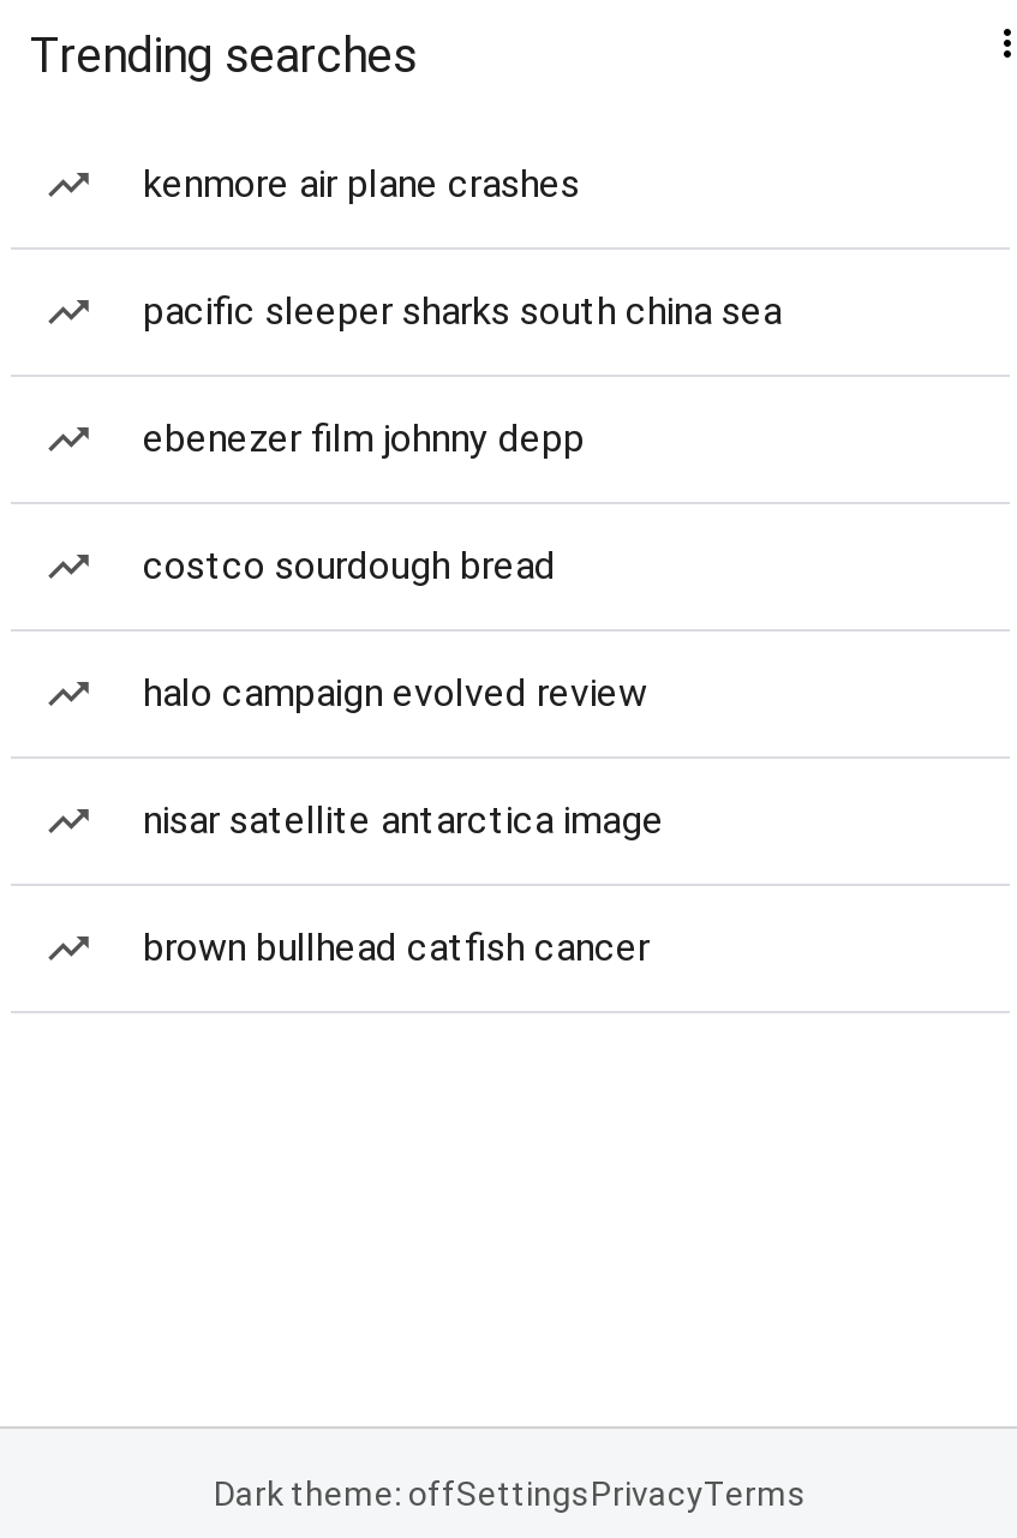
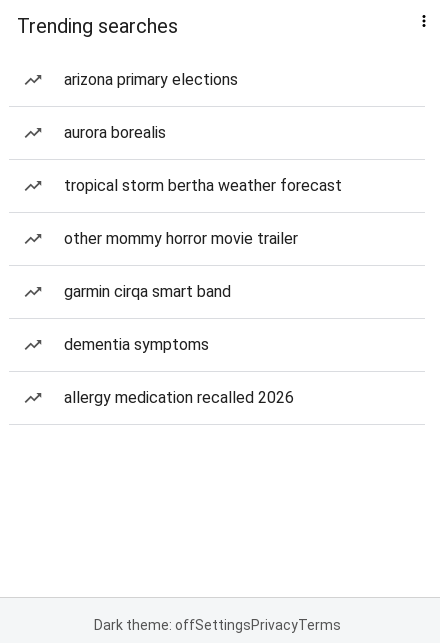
[143,161,580,207] kenmore air plane crashes -> [64,70,238,89] arizona primary elections
[143,288,782,334] pacific sleeper sharks south china sea -> [64,123,166,142] aurora borealis
[143,415,585,461] ebenezer film johnny depp -> [64,176,342,195] tropical storm bertha weather forecast
[143,543,556,588] costco sourdough bread -> [64,229,298,248] other mommy horror movie trailer
[143,670,647,716] halo campaign evolved review -> [64,282,231,301] garmin cirqa smart band
[143,797,664,843] nisar satellite antarctica image -> [64,335,209,354] dementia symptoms
[143,924,650,970] brown bullhead catfish cancer -> [64,388,294,407] allergy medication recalled 2026

